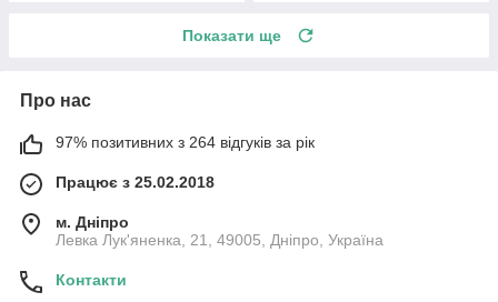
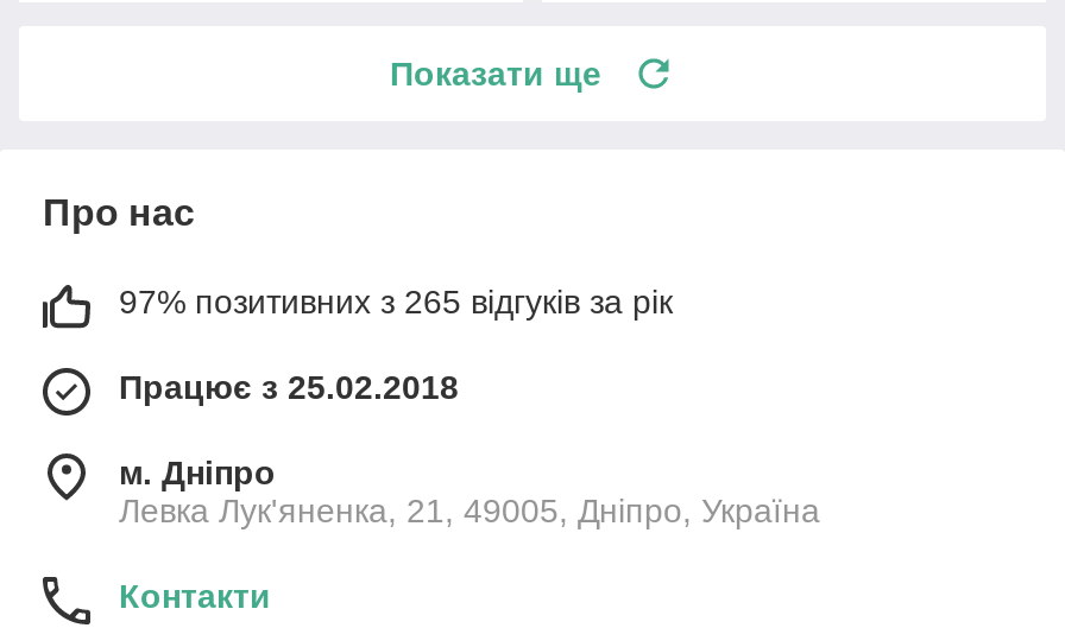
[56,134,315,151] 97% позитивних з 264 відгуків за рік -> [119,283,673,321] 97% позитивних з 265 відгуків за рік

